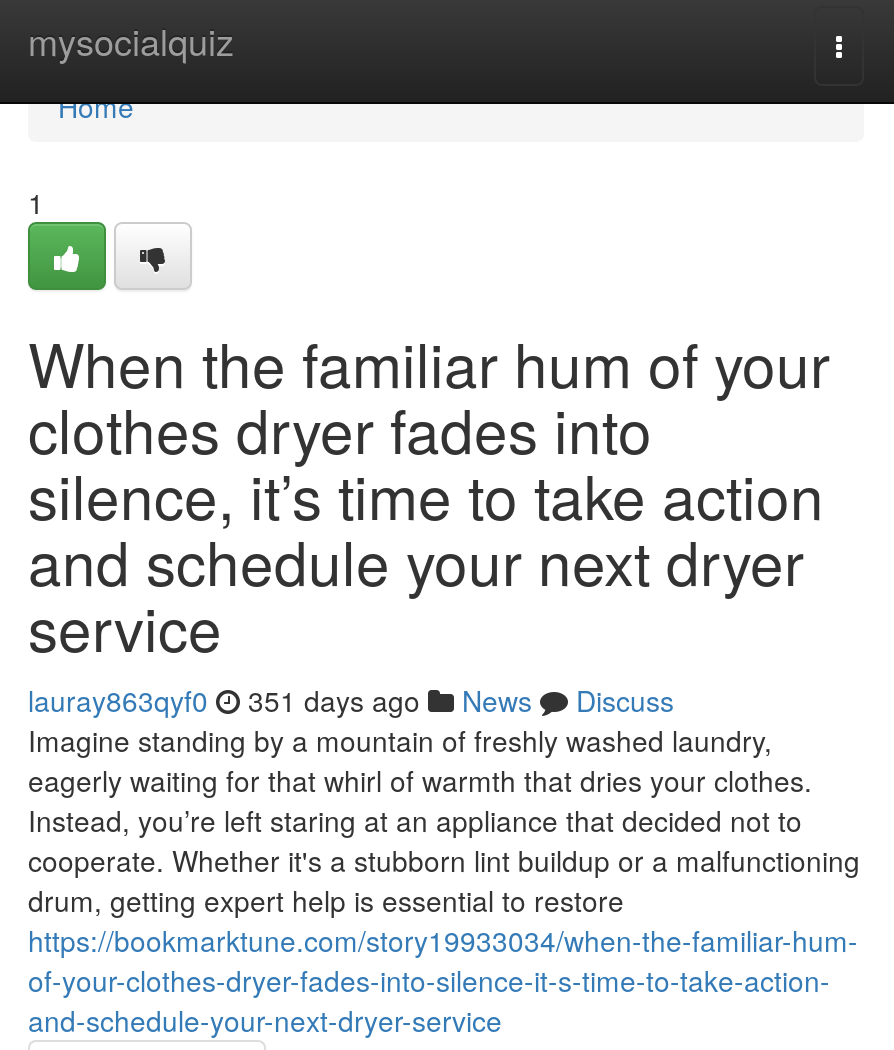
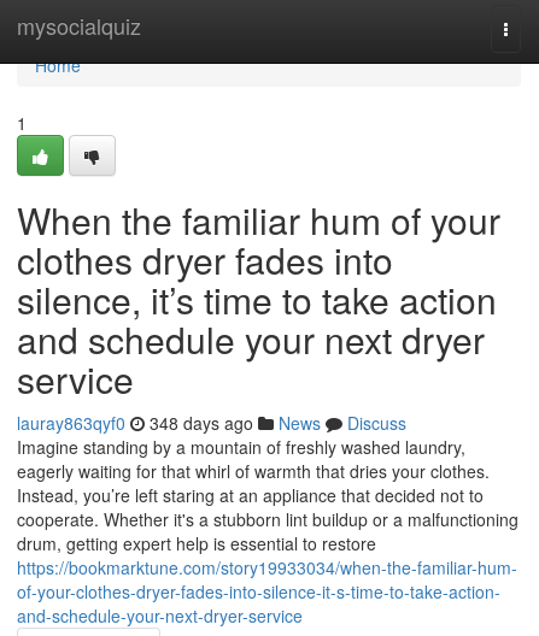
[28,680,674,720] lauray863qyf0 351 days ago News Discuss -> [17,411,406,435] lauray863qyf0 348 days ago News Discuss

